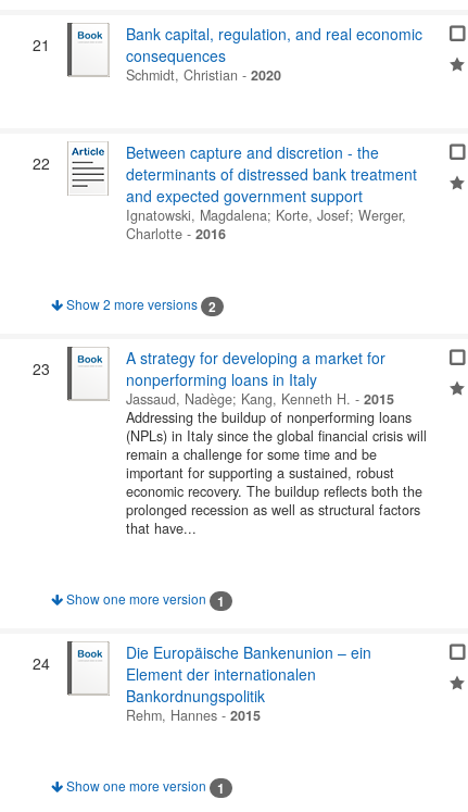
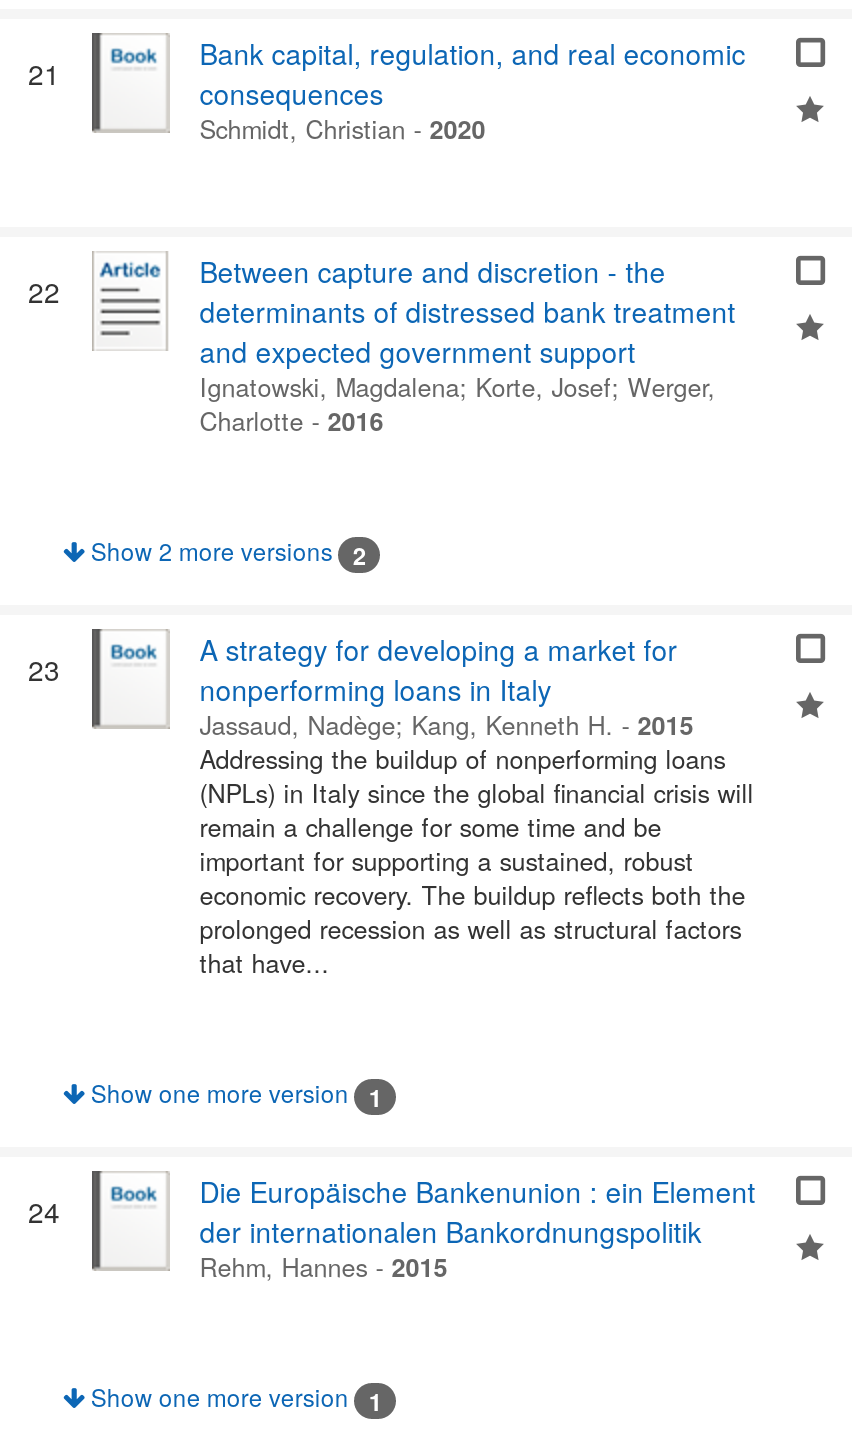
[126,641,371,706] Die Europäische Bankenunion – ein | Element der internationalen | Bankordnungspolitik -> [200,1171,756,1251] Die Europäische Bankenunion : ein Element | der internationalen Bankordnungspolitik

